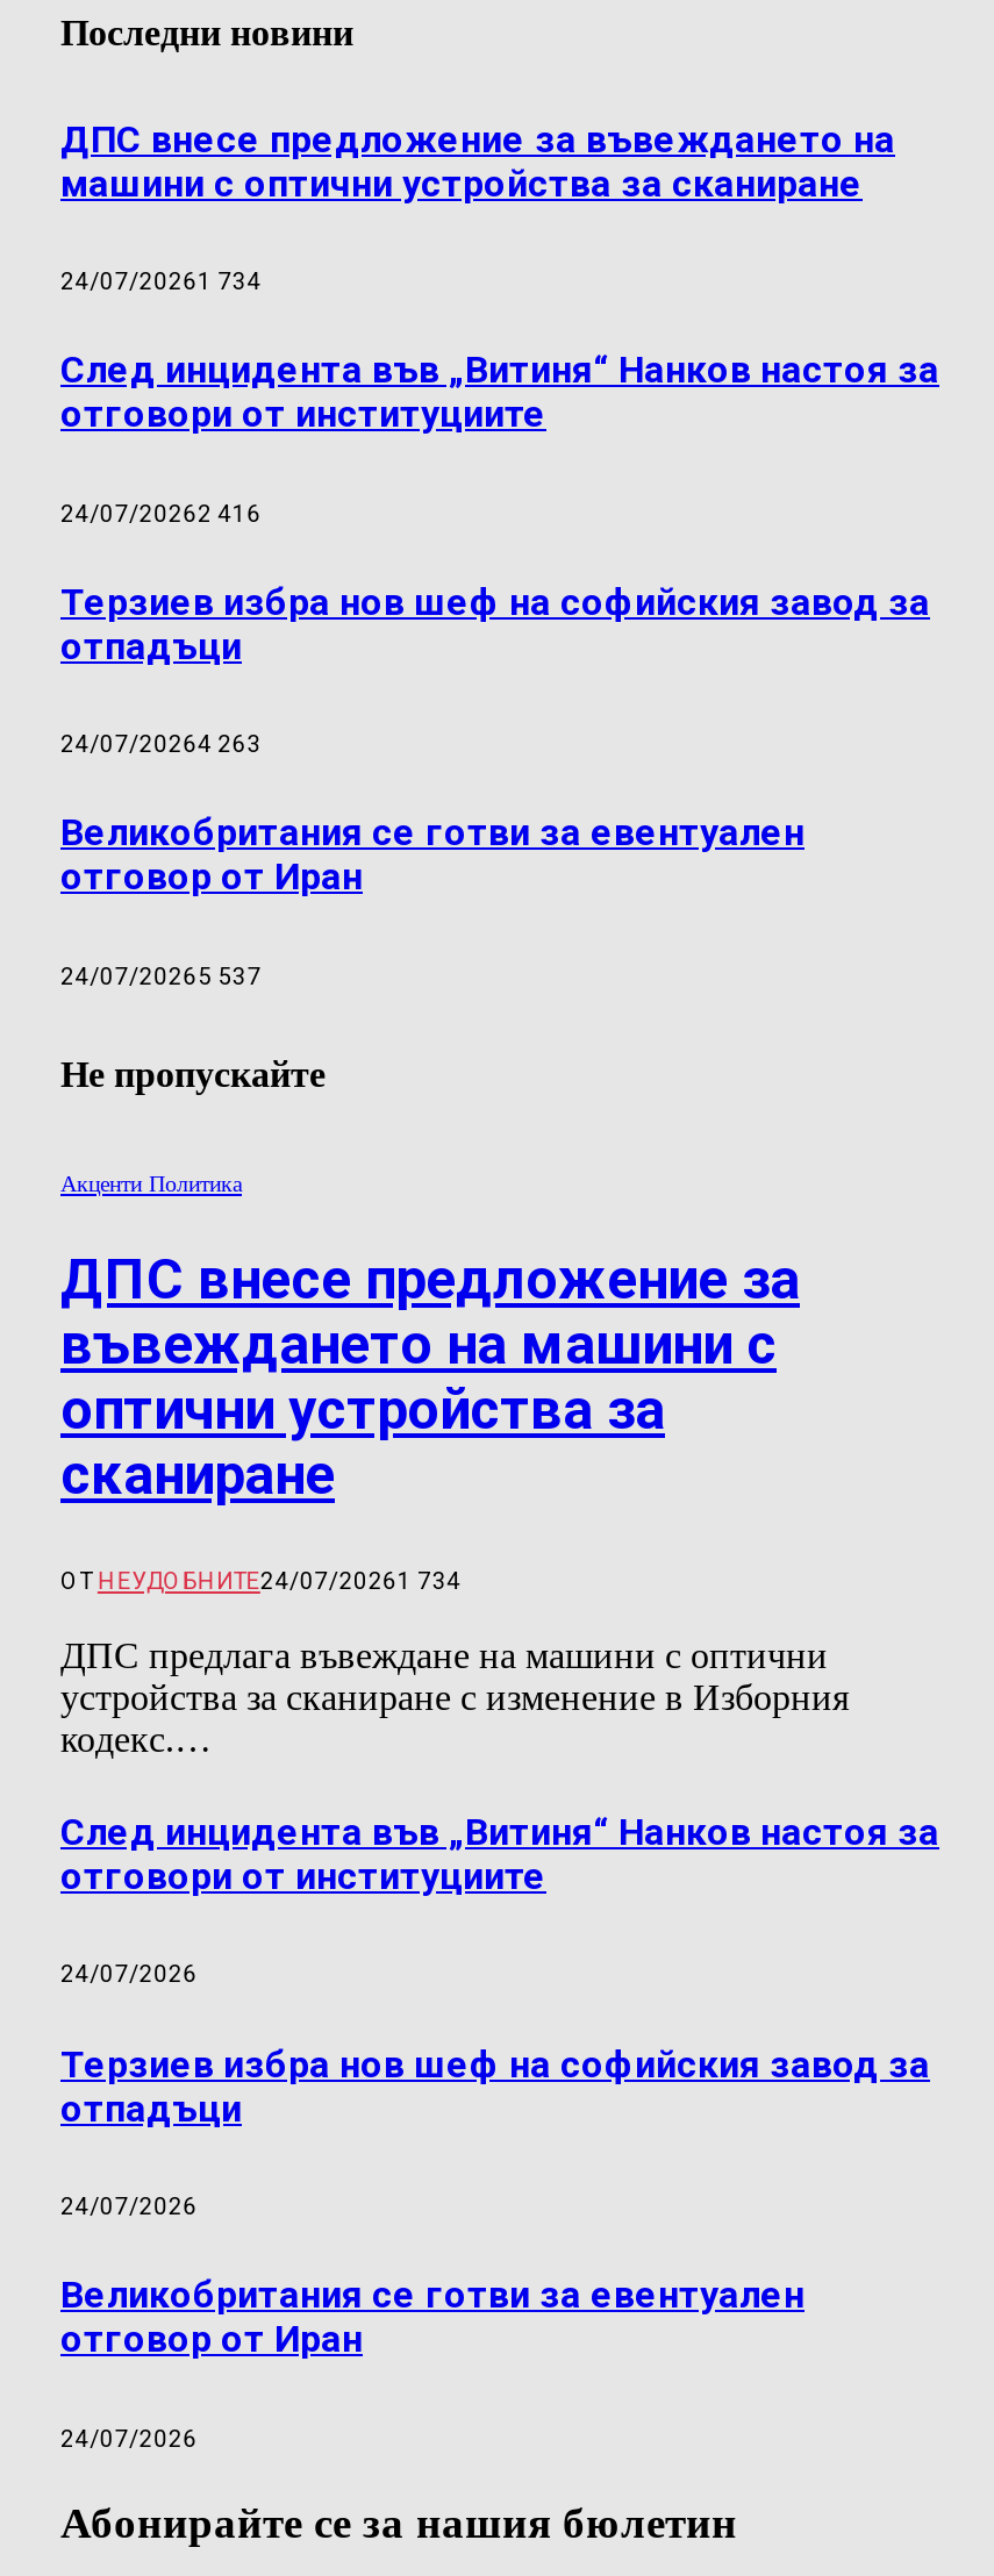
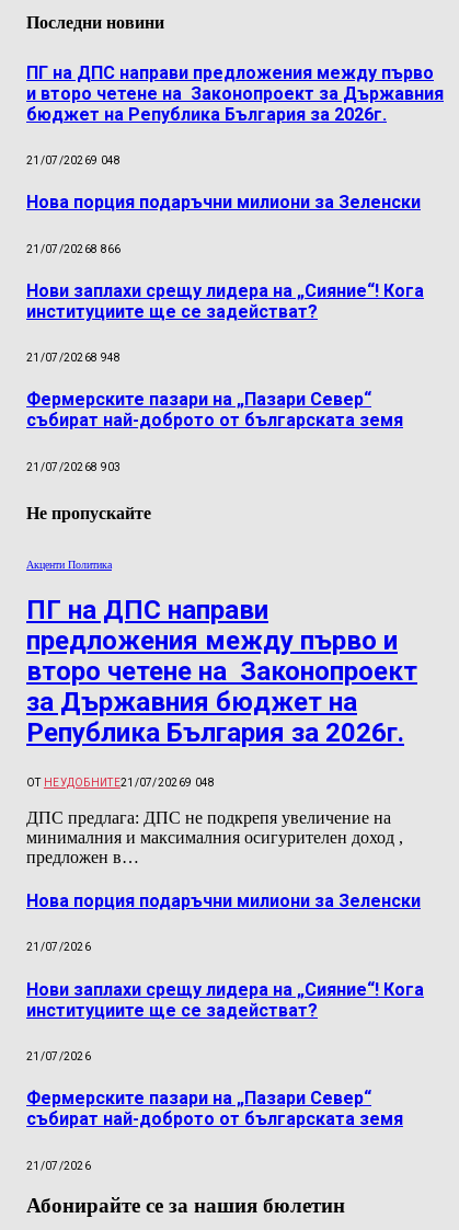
[60,117,895,205] ДПС внесе предложение за въвеждането на | машини с оптични устройства за сканиране -> [26,62,444,125] ПГ на ДПС направи предложения между първо | и второ четене на Законопроект за Държавния | бюджет на Република България за 2026г.
[60,269,262,294] 24/07/20261 734 -> [26,155,121,167] 21/07/20269 048
[60,348,939,437] След инцидента във „Витиня“ Нанков настоя за | отговори от институциите -> [26,192,421,213] Нова порция подаръчни милиони за Зеленски
[60,500,262,526] 24/07/20262 416 -> [26,243,121,255] 21/07/20268 866
[60,580,930,668] Терзиев избра нов шеф на софийския завод за | отпадъци -> [26,280,424,322] Нови заплахи срещу лидера на „Сияние“! Кога | институциите ще се задействат?
[60,731,262,757] 24/07/20264 263 -> [26,352,121,364] 21/07/20268 948
[60,811,805,900] Великобритания се готви за евентуален | отговор от Иран -> [26,389,403,431] Фермерските пазари на „Пазари Север“ | събират най-доброто от българската земя
[60,963,262,989] 24/07/2026 5 537 -> [26,461,121,473] 21/07/2026 8 903
[60,1247,800,1508] ДПС внесе предложение за | въвеждането на машини с | оптични устройства за | сканиране -> [26,595,417,748] ПГ на ДПС направи | предложения между първо и | второ четене на Законопроект | за Държавния бюджет на | Република България за 2026г.
[60,1568,461,1593] ОТ НЕУДОБНИТЕ24/07/2026 1 734 -> [26,776,215,788] ОТ НЕУДОБНИТЕ21/07/2026 9 048
[60,1635,849,1759] ДПС предлага въвеждане на машини с оптични | устройства за сканиране с изменение в Изборния | кодекс.… -> [26,808,403,866] ДПС предлага: ДПС не подкрепя увеличение на | минималния и максималния осигурителен доход , | предложен в…
[60,1810,939,1899] След инцидента във „Витиня“ Нанков настоя за | отговори от институциите -> [26,891,421,911] Нова порция подаръчни милиони за Зеленски
[60,1962,198,1988] 24/07/2026 -> [26,941,91,953] 21/07/2026
[60,2042,930,2130] Терзиев избра нов шеф на софийския завод за | отпадъци -> [26,979,424,1020] Нови заплахи срещу лидера на „Сияние“! Кога | институциите ще се задействат?
[60,2194,198,2219] 24/07/2026 -> [26,1050,91,1062] 21/07/2026
[60,2273,805,2361] Великобритания се готви за евентуален | отговор от Иран -> [26,1088,403,1129] Фермерските пазари на „Пазари Север“ | събират най-доброто от българската земя
[60,2425,198,2450] 24/07/2026 -> [26,1159,91,1171] 21/07/2026

